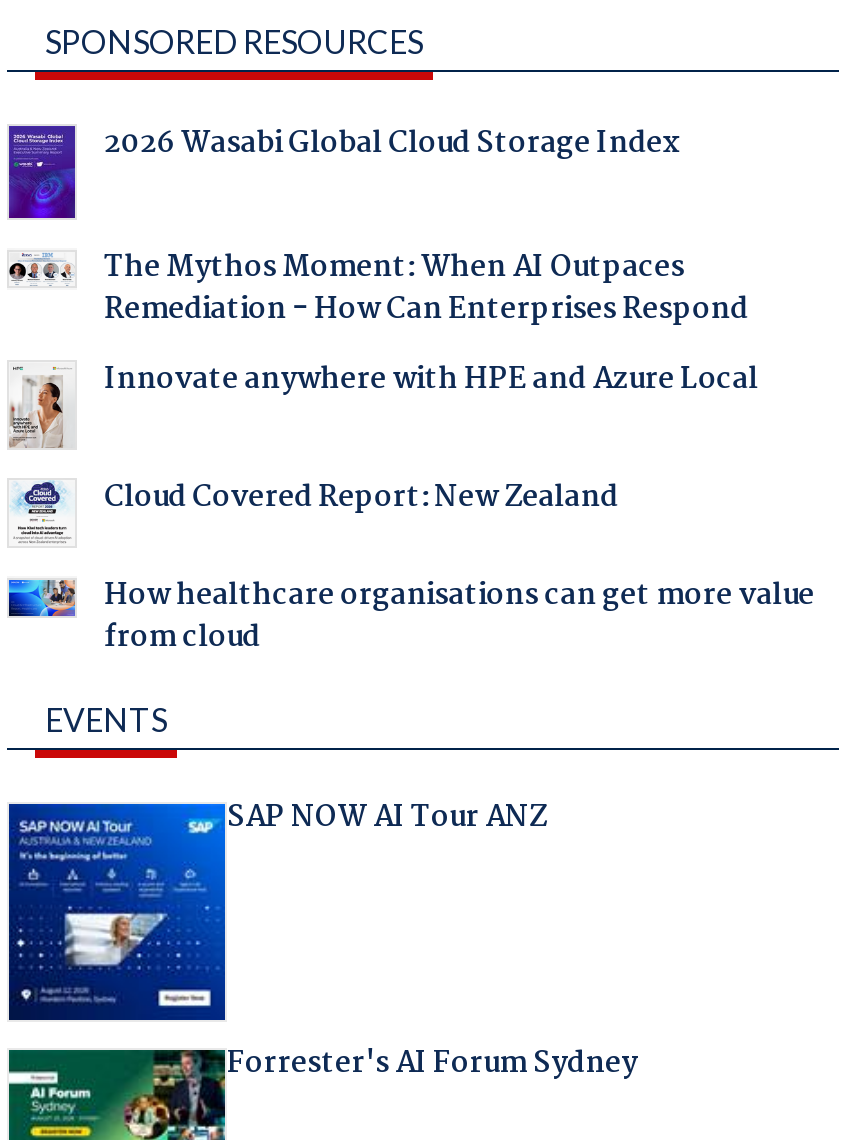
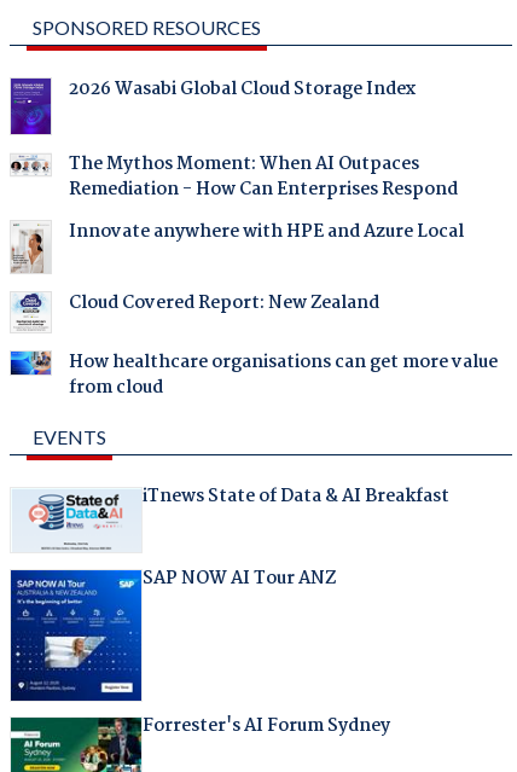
none -> [12,482,449,551] [image] | iTnews State of Data & AI Breakfast

